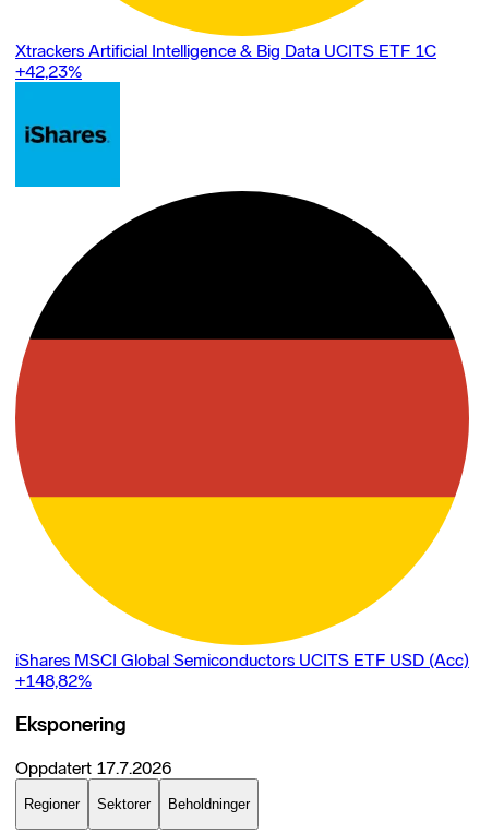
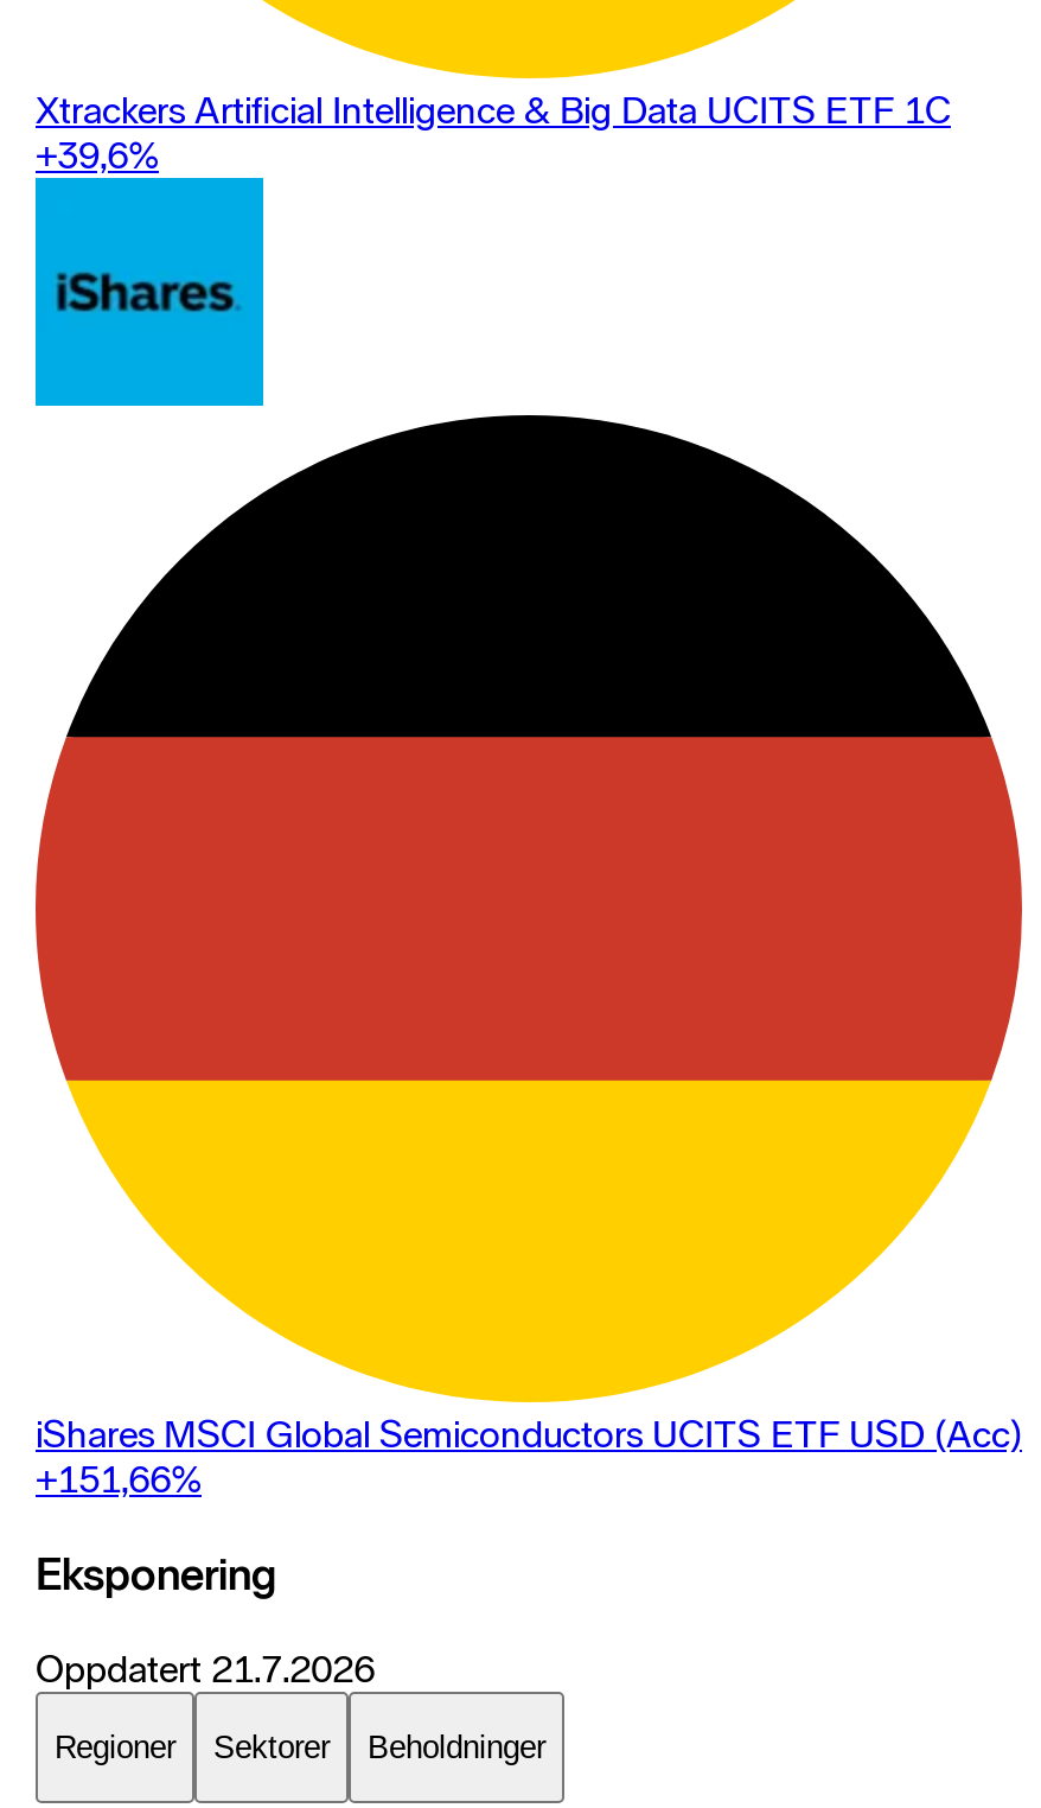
[15,61,82,82] +42,23% -> [36,133,159,178] +39,6%
[15,670,92,691] +148,82% -> [36,1457,202,1502] +151,66%
[15,757,171,778] Oppdatert 17.7.2026 -> [36,1645,375,1691] Oppdatert 21.7.2026

